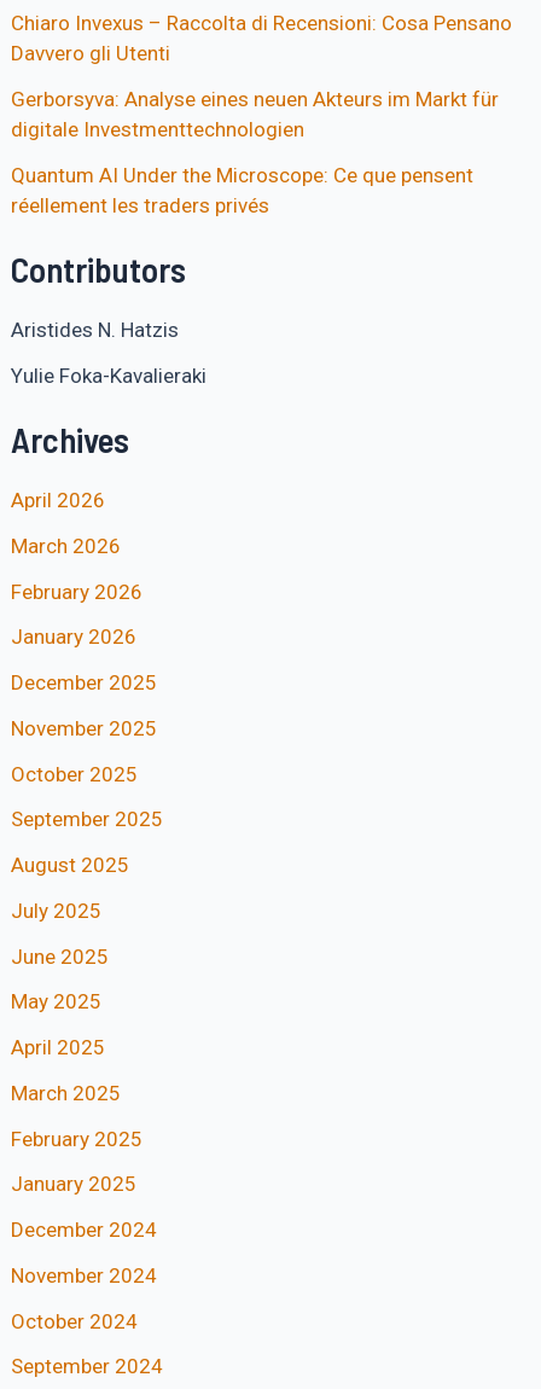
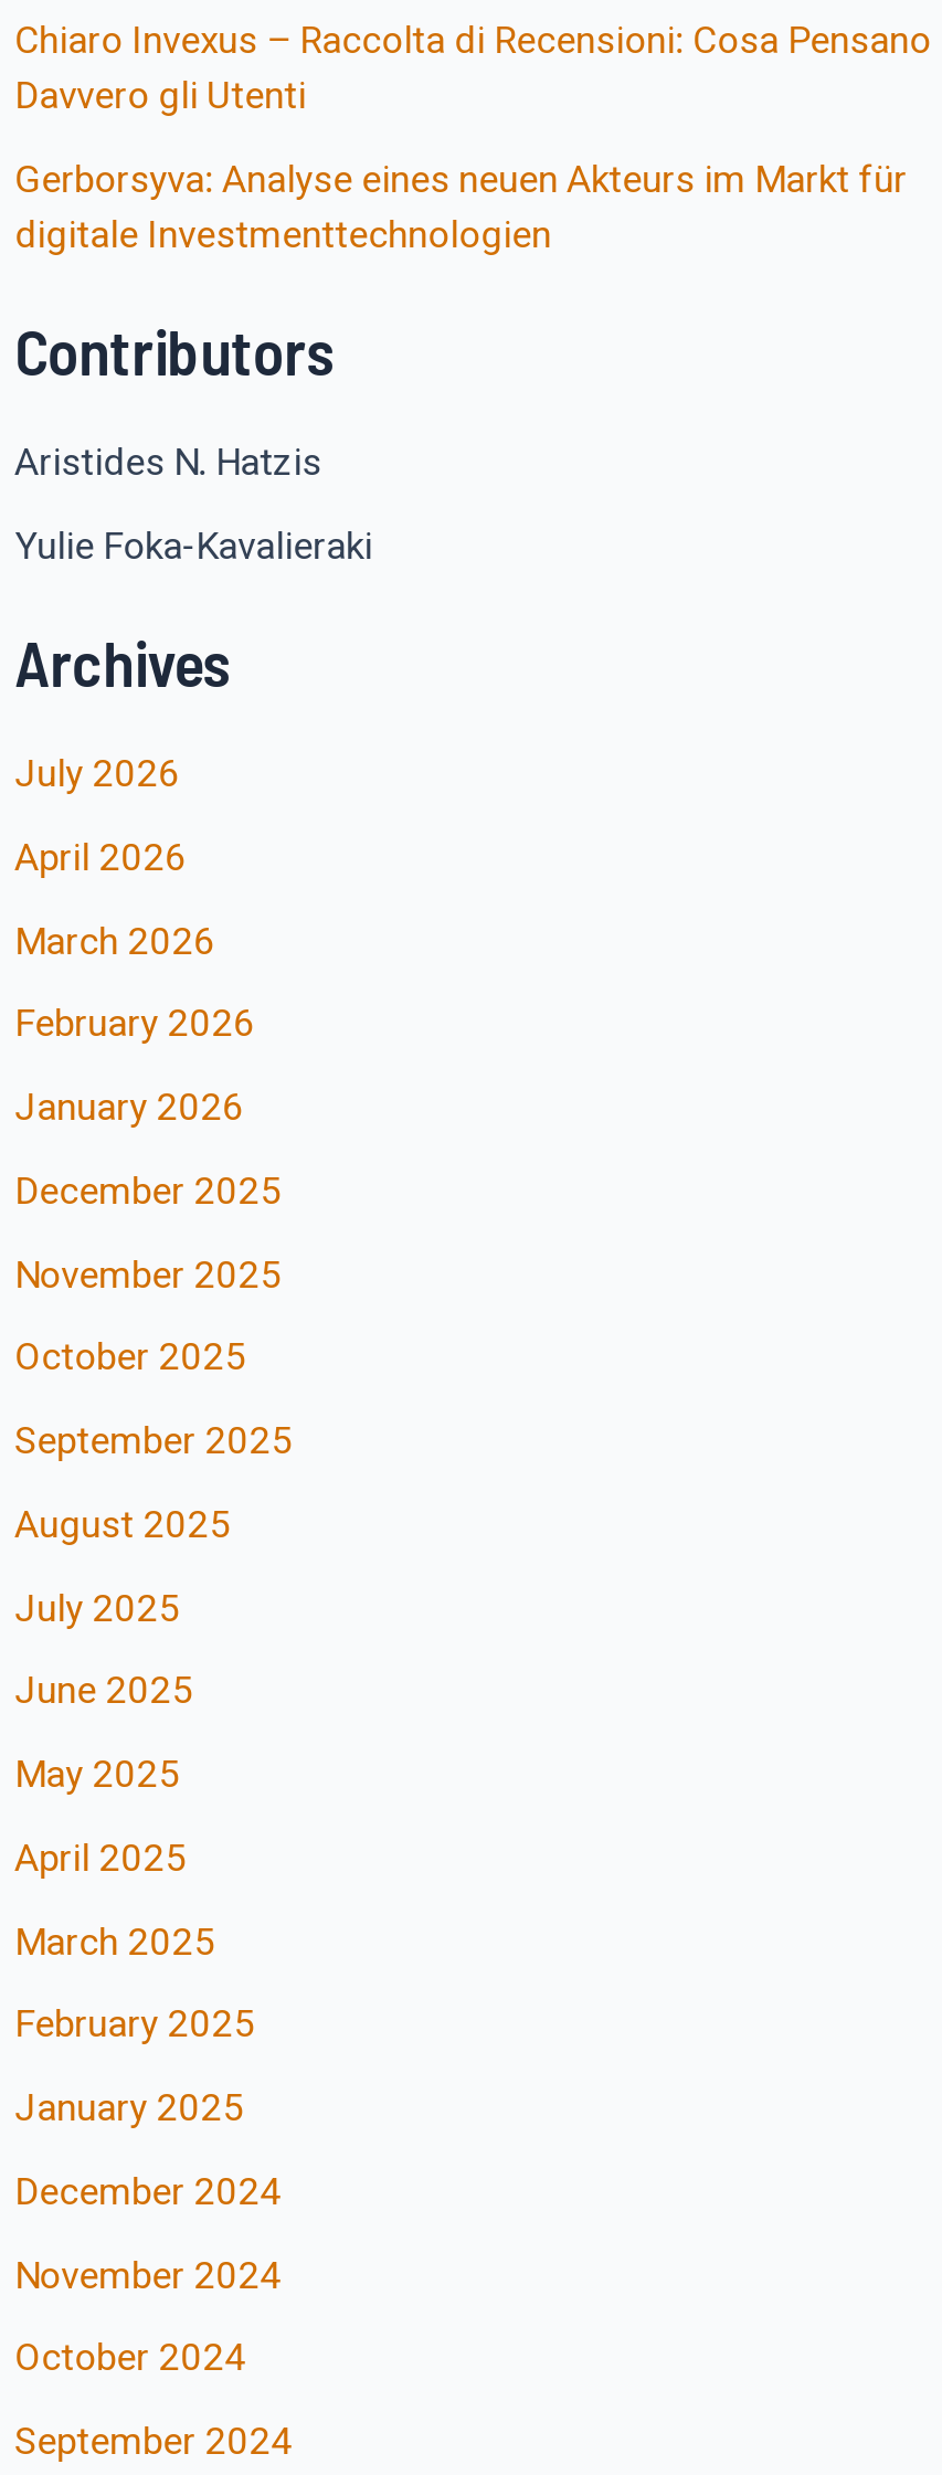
[11,162,474,217] Quantum AI Under the Microscope: Ce que pensent | réellement les traders privés -> none
moved [11,247,207,460] -> [15,311,373,701]: Contributors | Aristides N. Hatzis | Yulie Foka-Kavalieraki | Archives
none -> [15,752,180,796] July 2026

